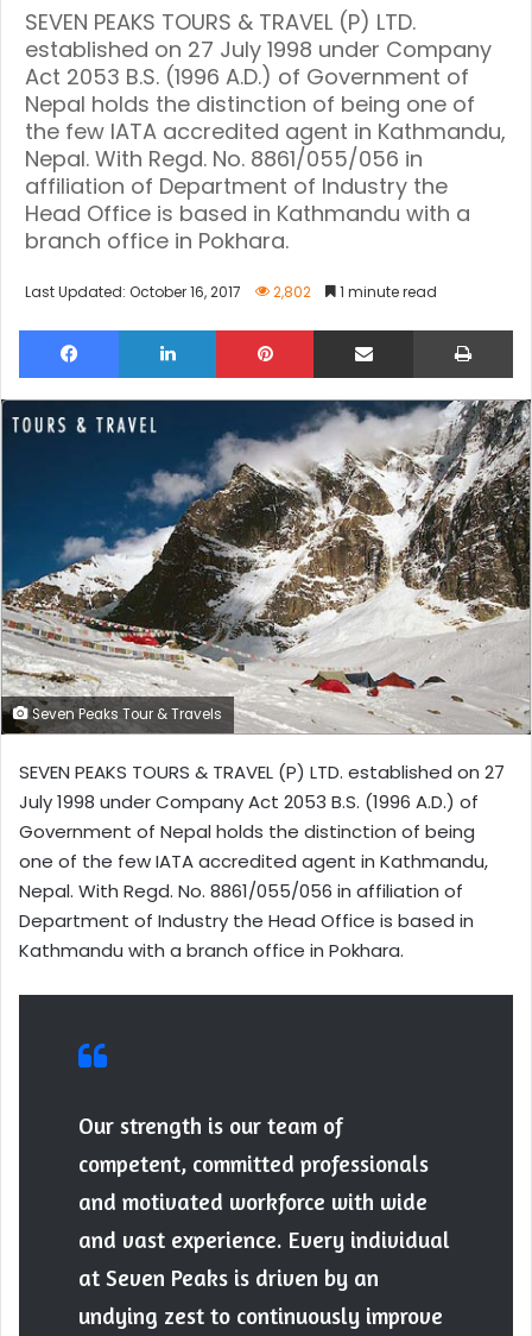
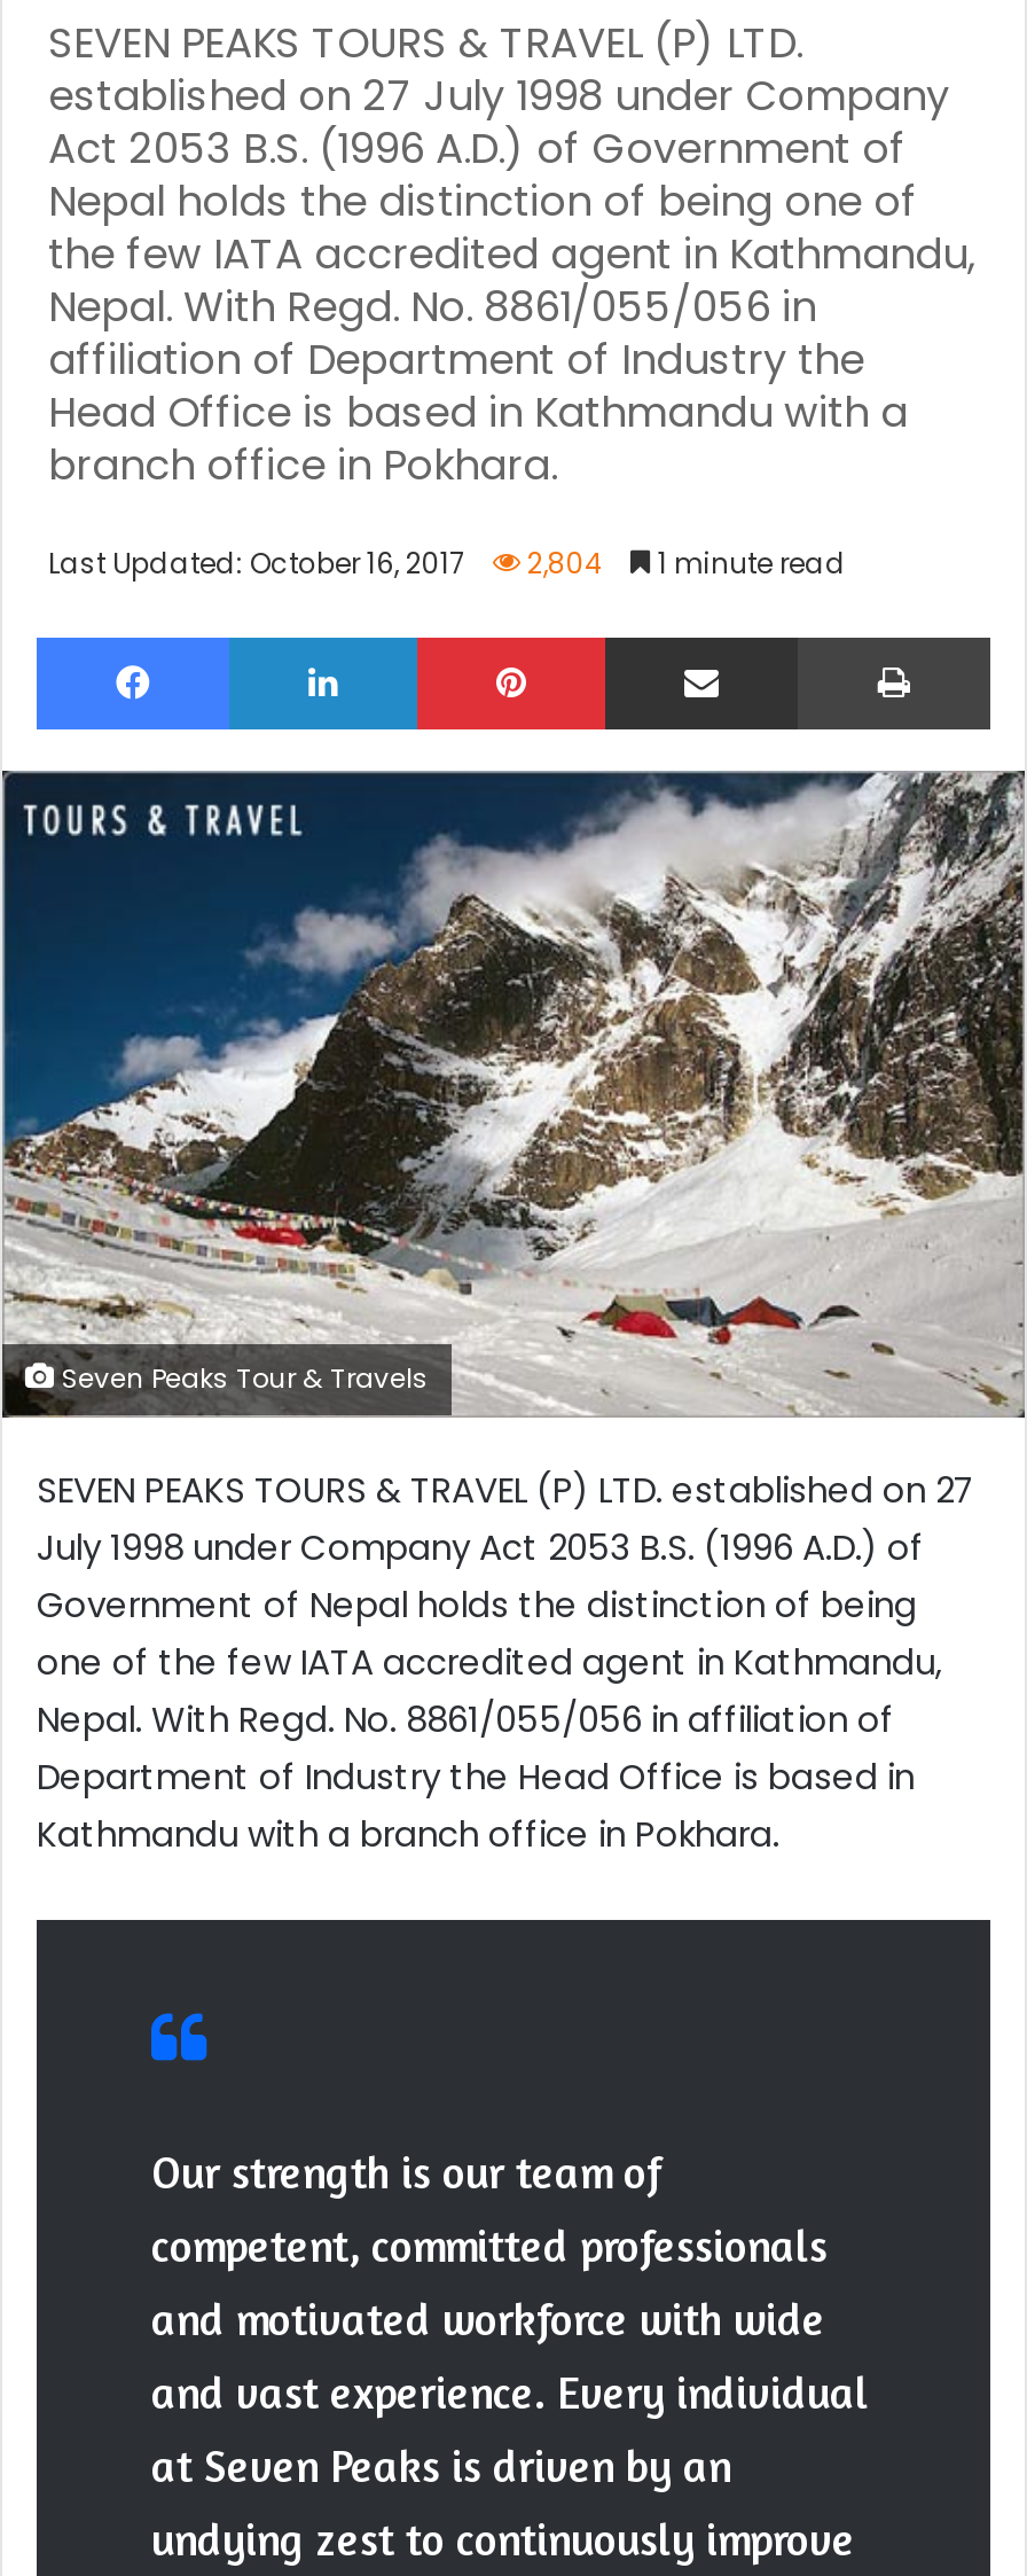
[25,281,437,302] Last Updated: October 16, 2017 2,802 1 minute read -> [48,543,846,582] Last Updated: October 16, 2017 2,804 1 minute read

